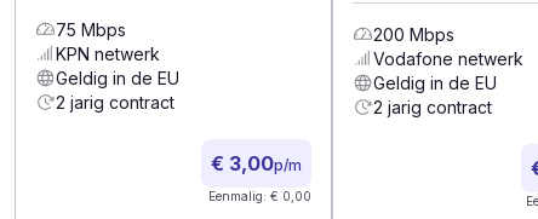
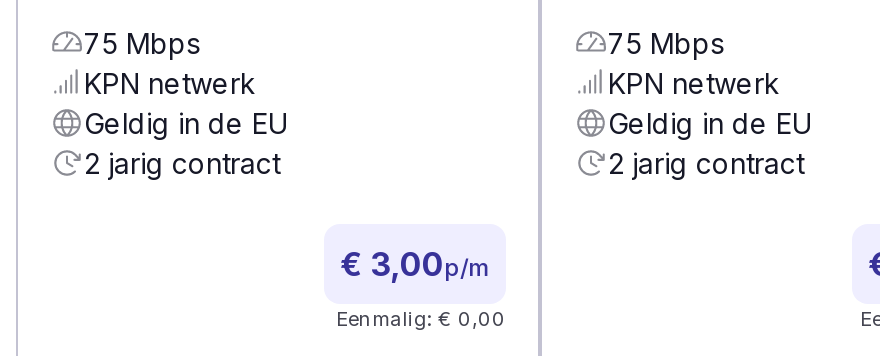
[373,24,454,44] 200 Mbps -> [608,25,724,59] 75 Mbps
[373,48,523,68] Vodafone netwerk -> [608,65,780,99] KPN netwerk

